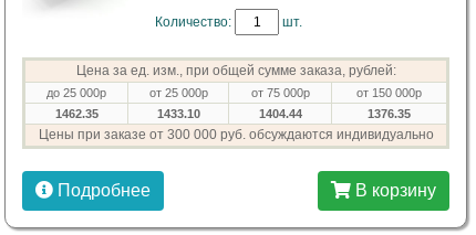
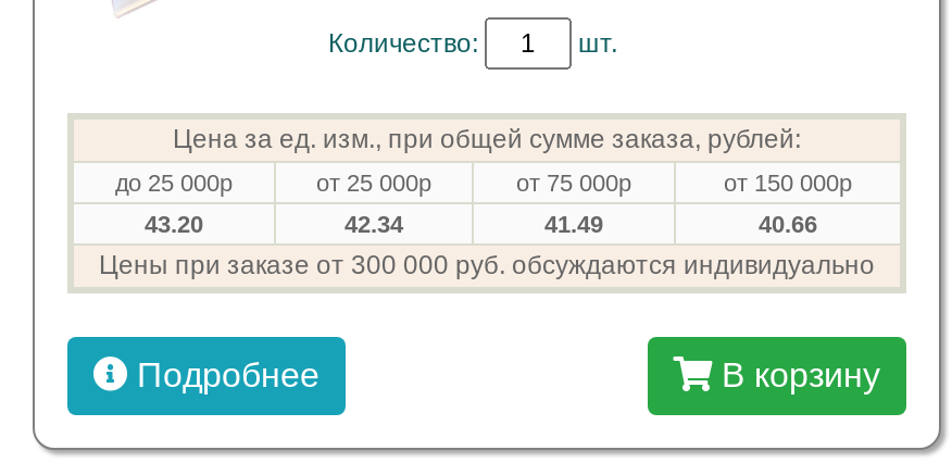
[55,107,98,120] 1462.35 -> [145,211,203,237] 43.20
[157,107,200,120] 1433.10 -> [345,211,403,237] 42.34
[258,107,302,120] 1404.44 -> [544,211,603,237] 41.49
[368,107,411,120] 1376.35 -> [759,211,817,237] 40.66

